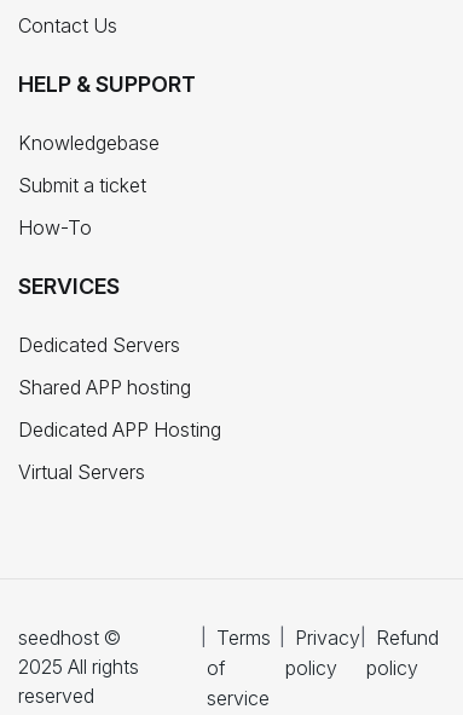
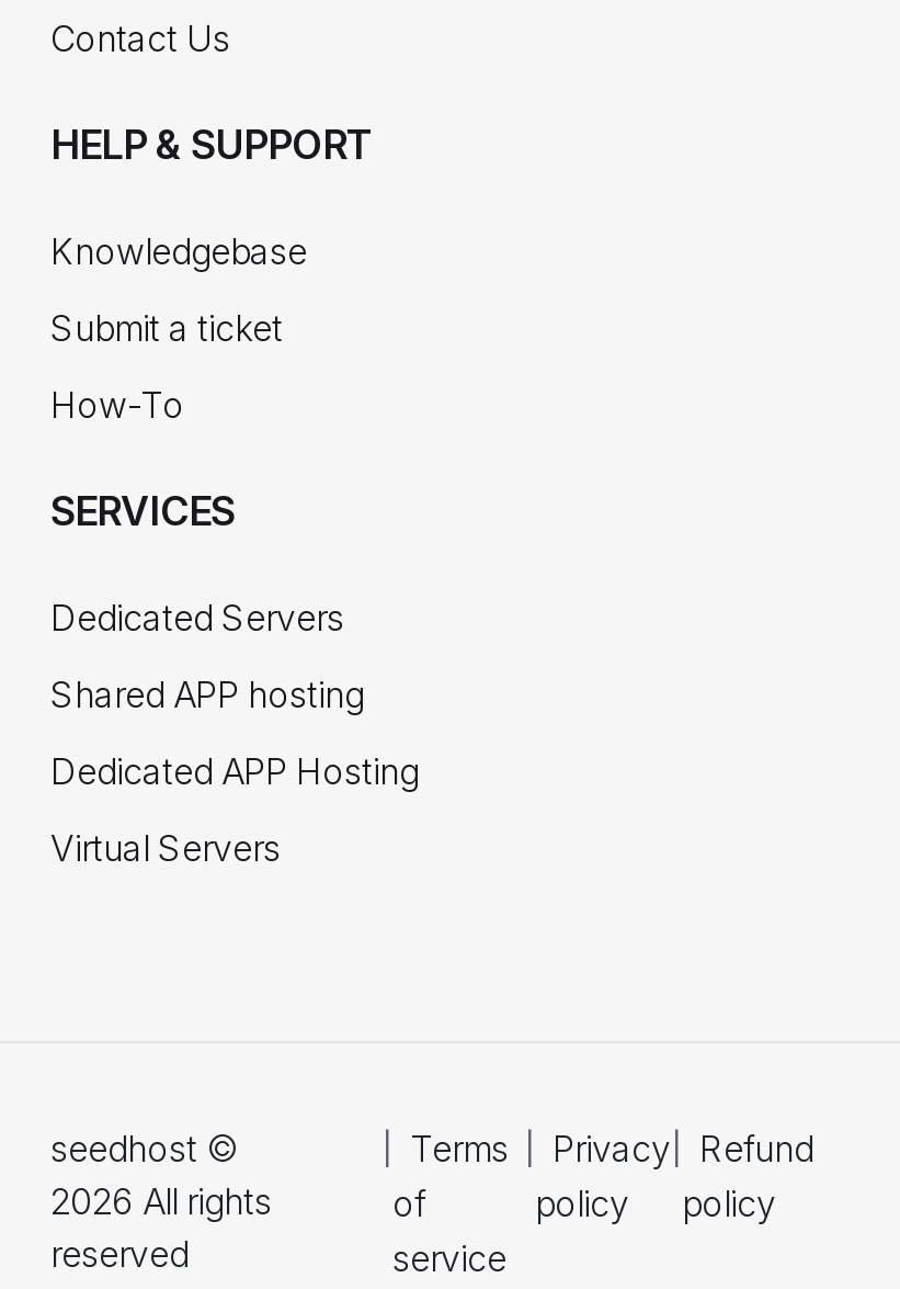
[18,655,139,679] 2025 All rights -> [50,1179,272,1223] 2026 All rights

